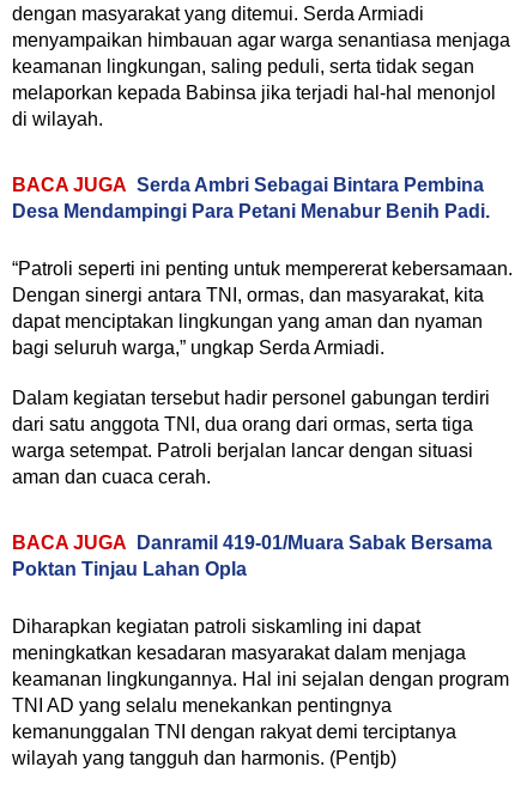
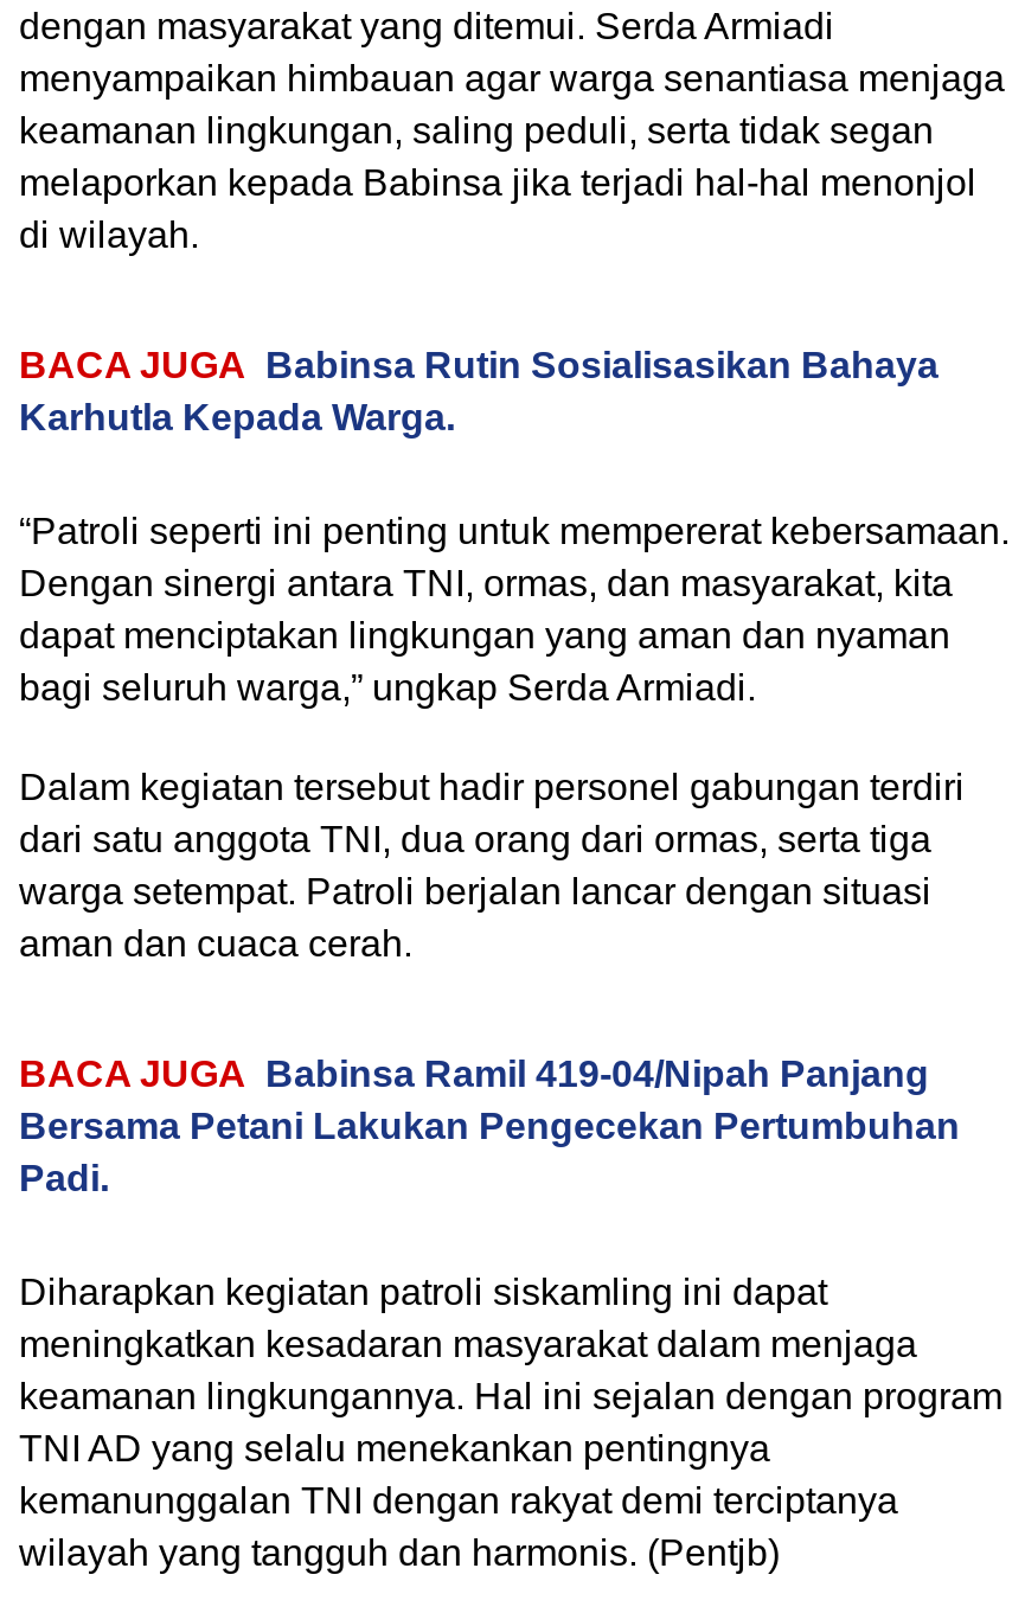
[12,174,490,221] BACA JUGA Serda Ambri Sebagai Bintara Pembina | Desa Mendampingi Para Petani Menabur Benih Padi. -> [19,345,938,438] BACA JUGA Babinsa Rutin Sosialisasikan Bahaya | Karhutla Kepada Warga.
[12,532,492,579] BACA JUGA Danramil 419-01/Muara Sabak Bersama | Poktan Tinjau Lahan Opla -> [19,1054,960,1199] BACA JUGA Babinsa Ramil 419-04/Nipah Panjang | Bersama Petani Lakukan Pengecekan Pertumbuhan | Padi.

